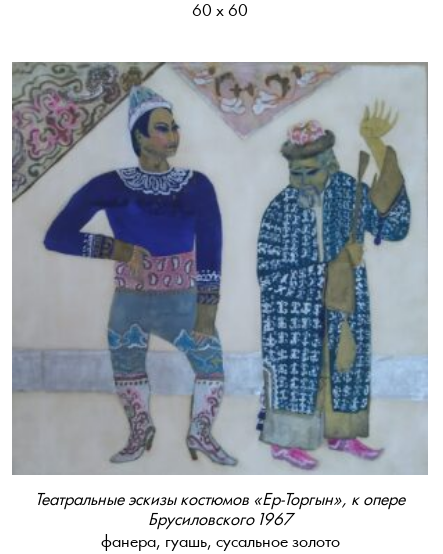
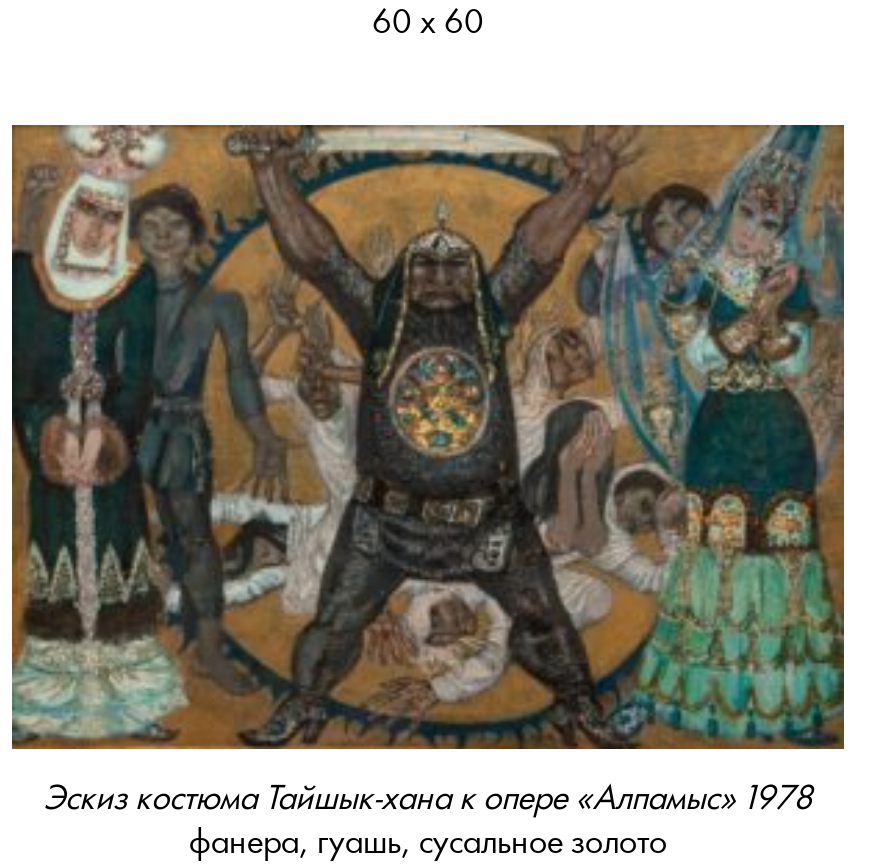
[11,62,428,529] [image] | Театральные эскизы костюмов «Ер-Торгын», к опере | Брусиловского 1967 -> [10,124,846,816] [image] | Эскиз костюма Тайшык-хана к опере «Алпамыс» 1978

